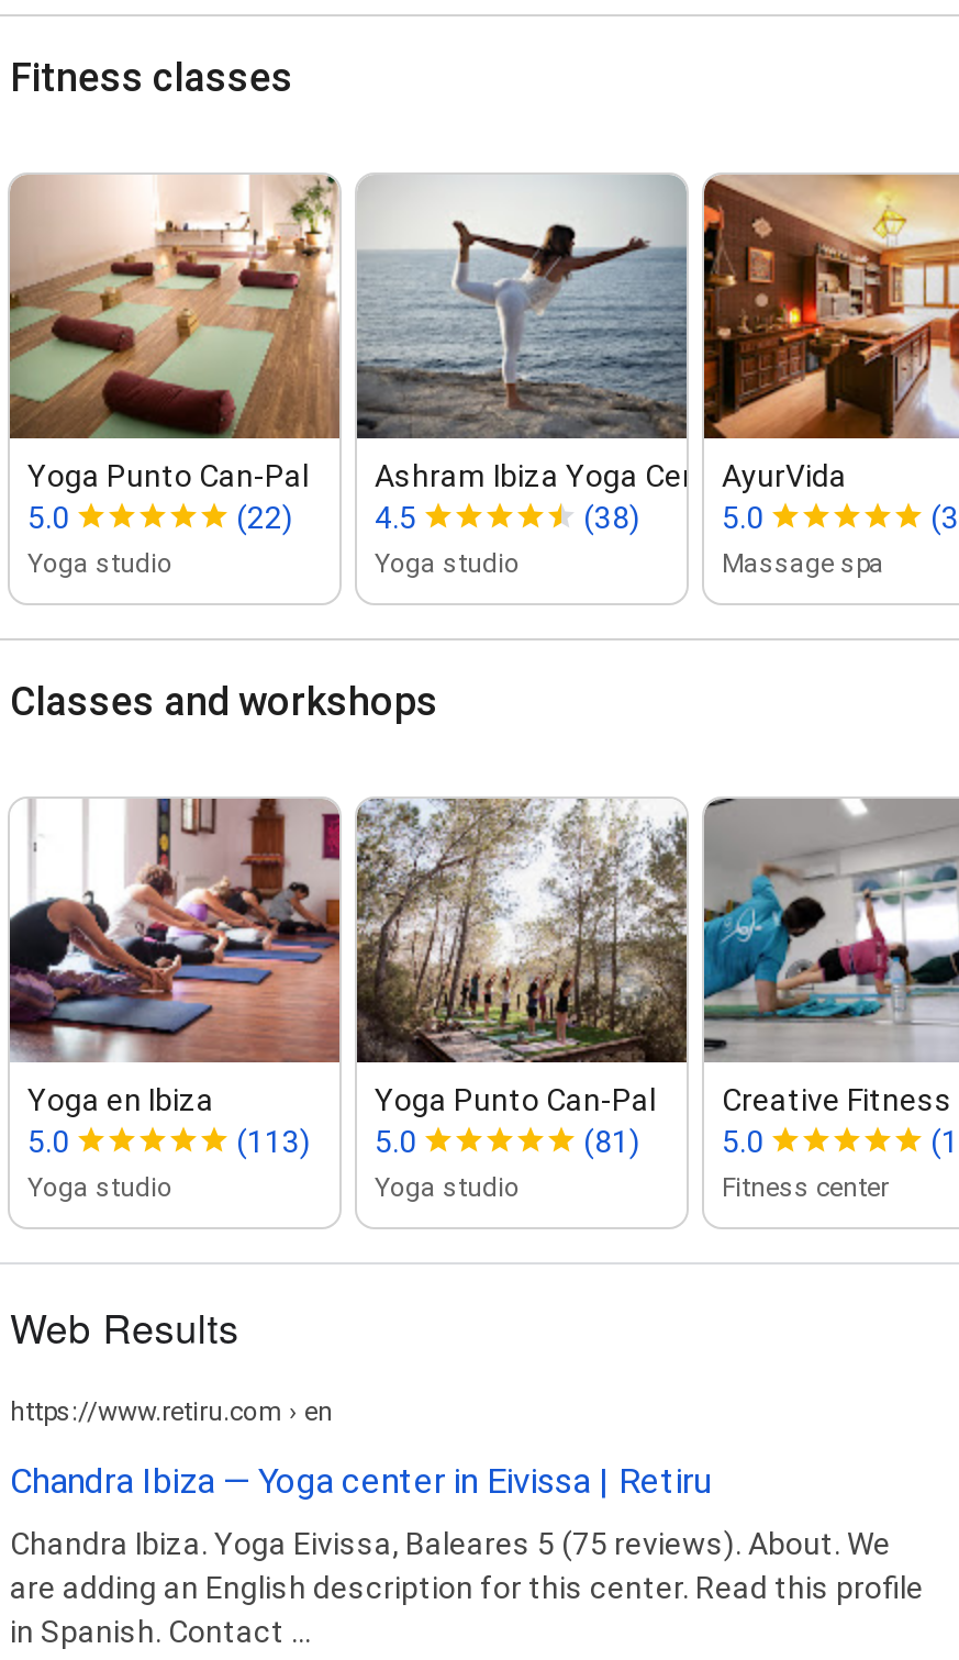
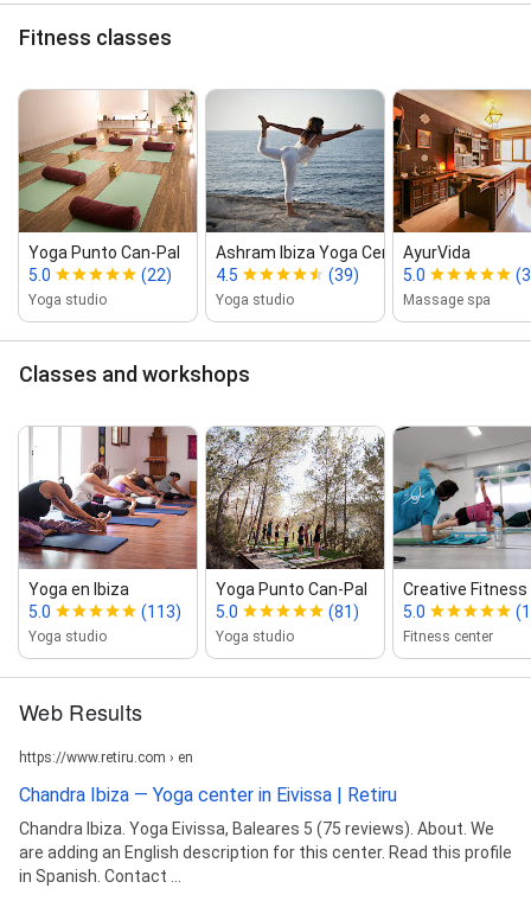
[583,499,640,534] (38) -> [328,265,359,284] (39)

